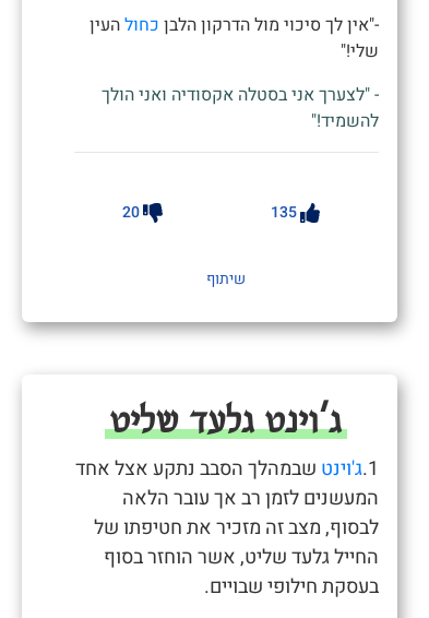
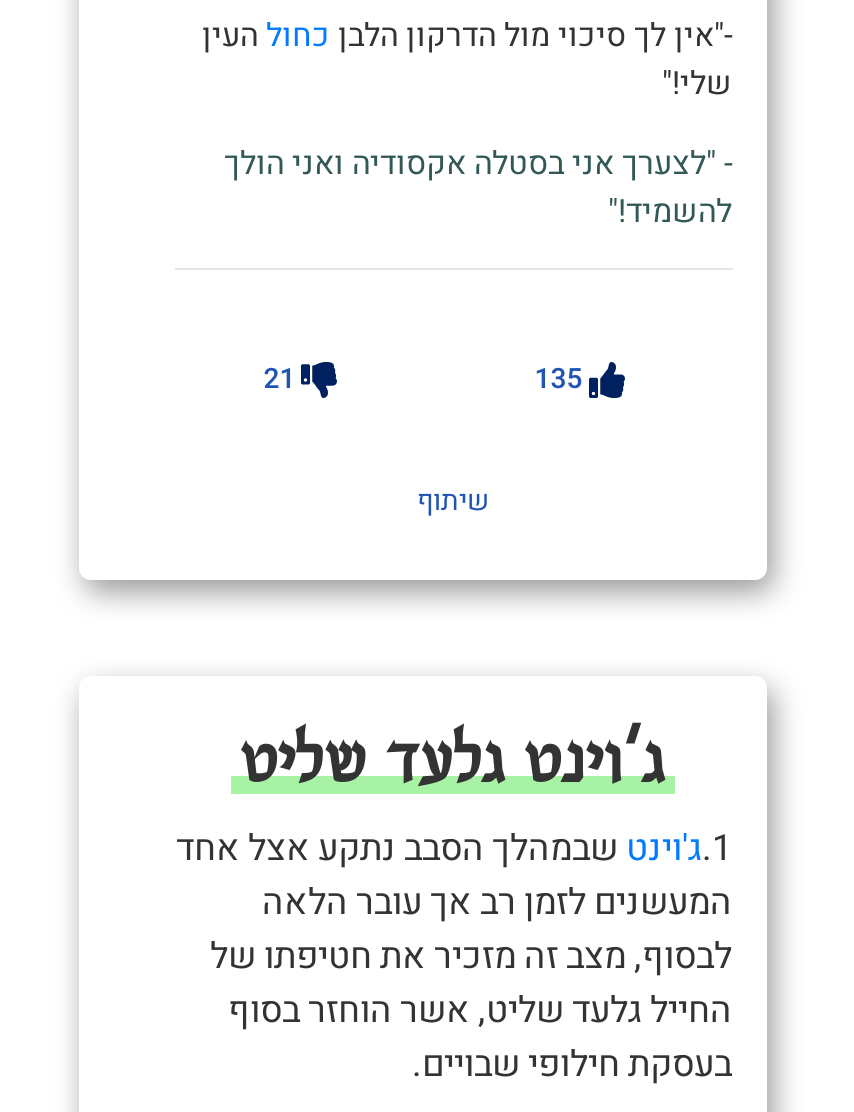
[123,201,140,224] 20 -> [264,358,296,400] 21

